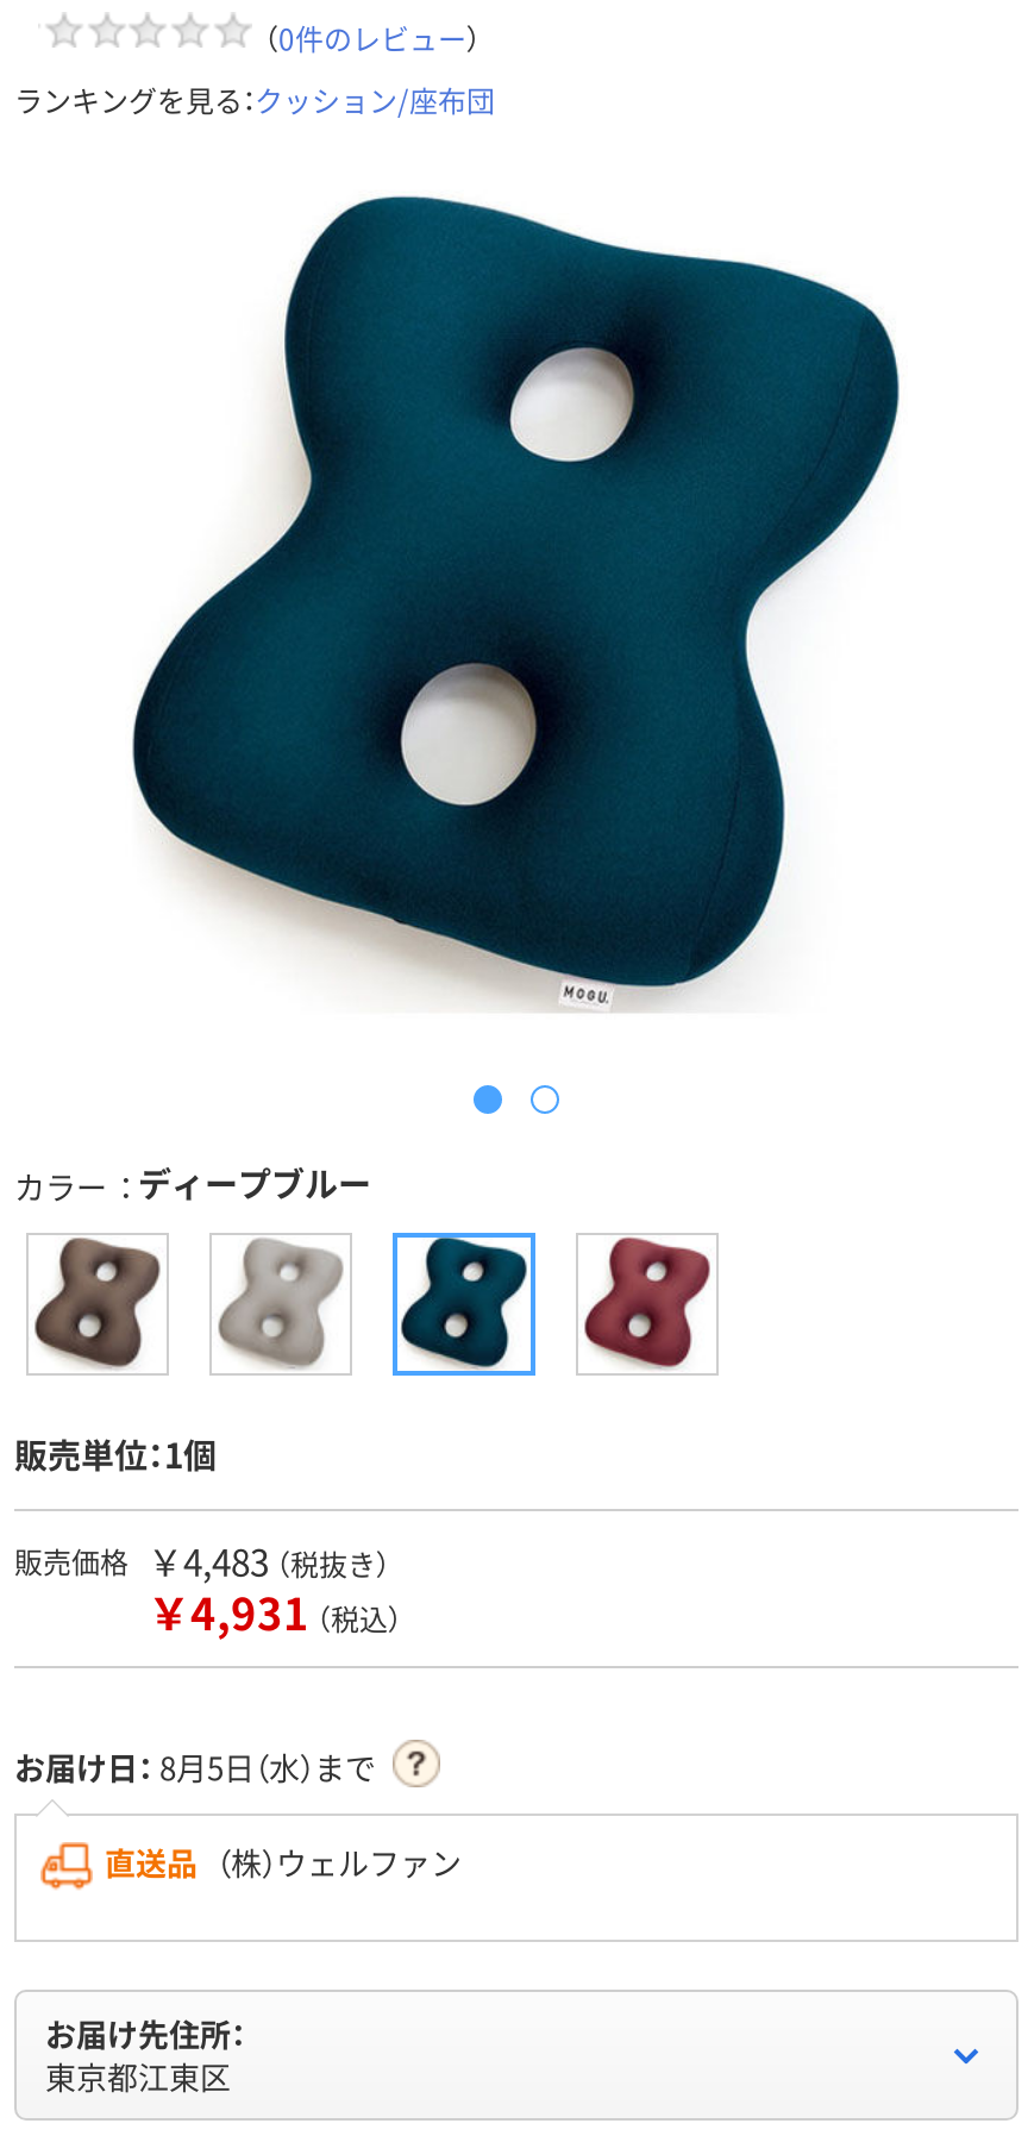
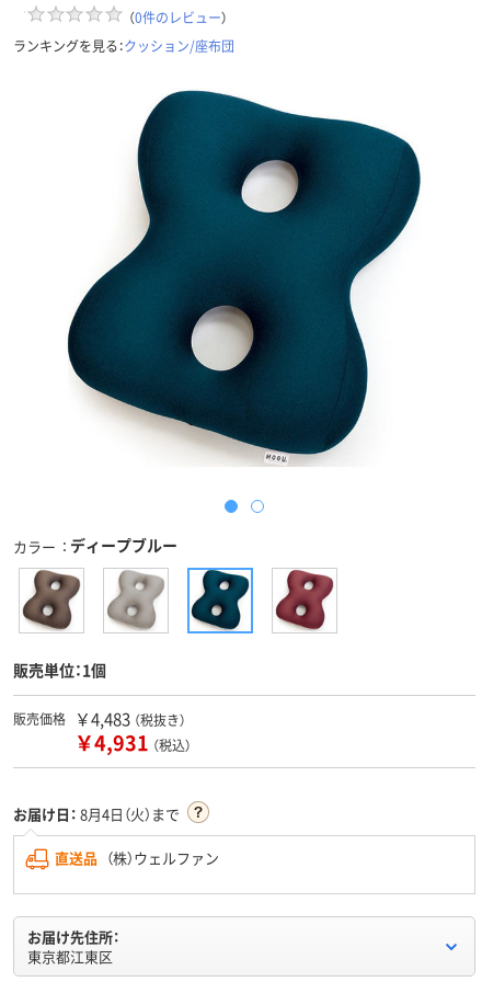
[14,1745,376,1790] お届け日：8月5日（水）まで -> [13,804,180,824] お届け日：8月4日（火）まで

